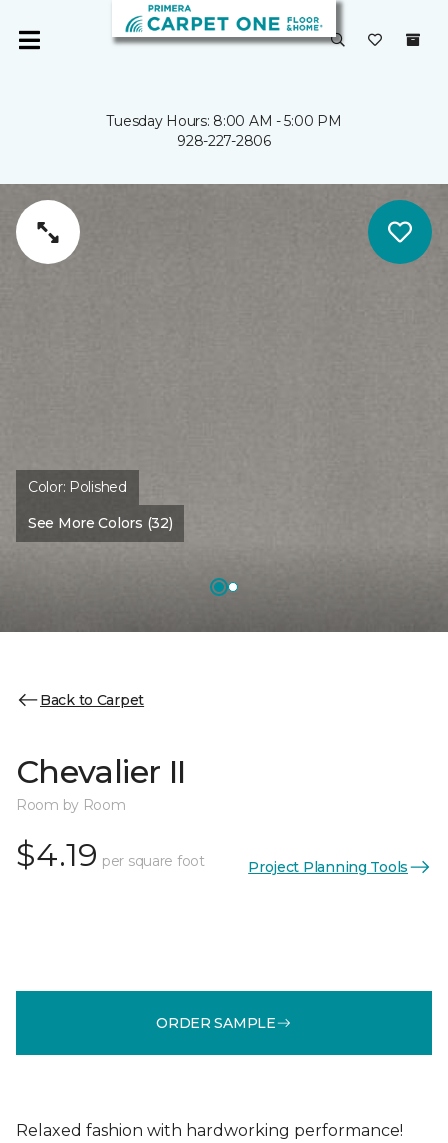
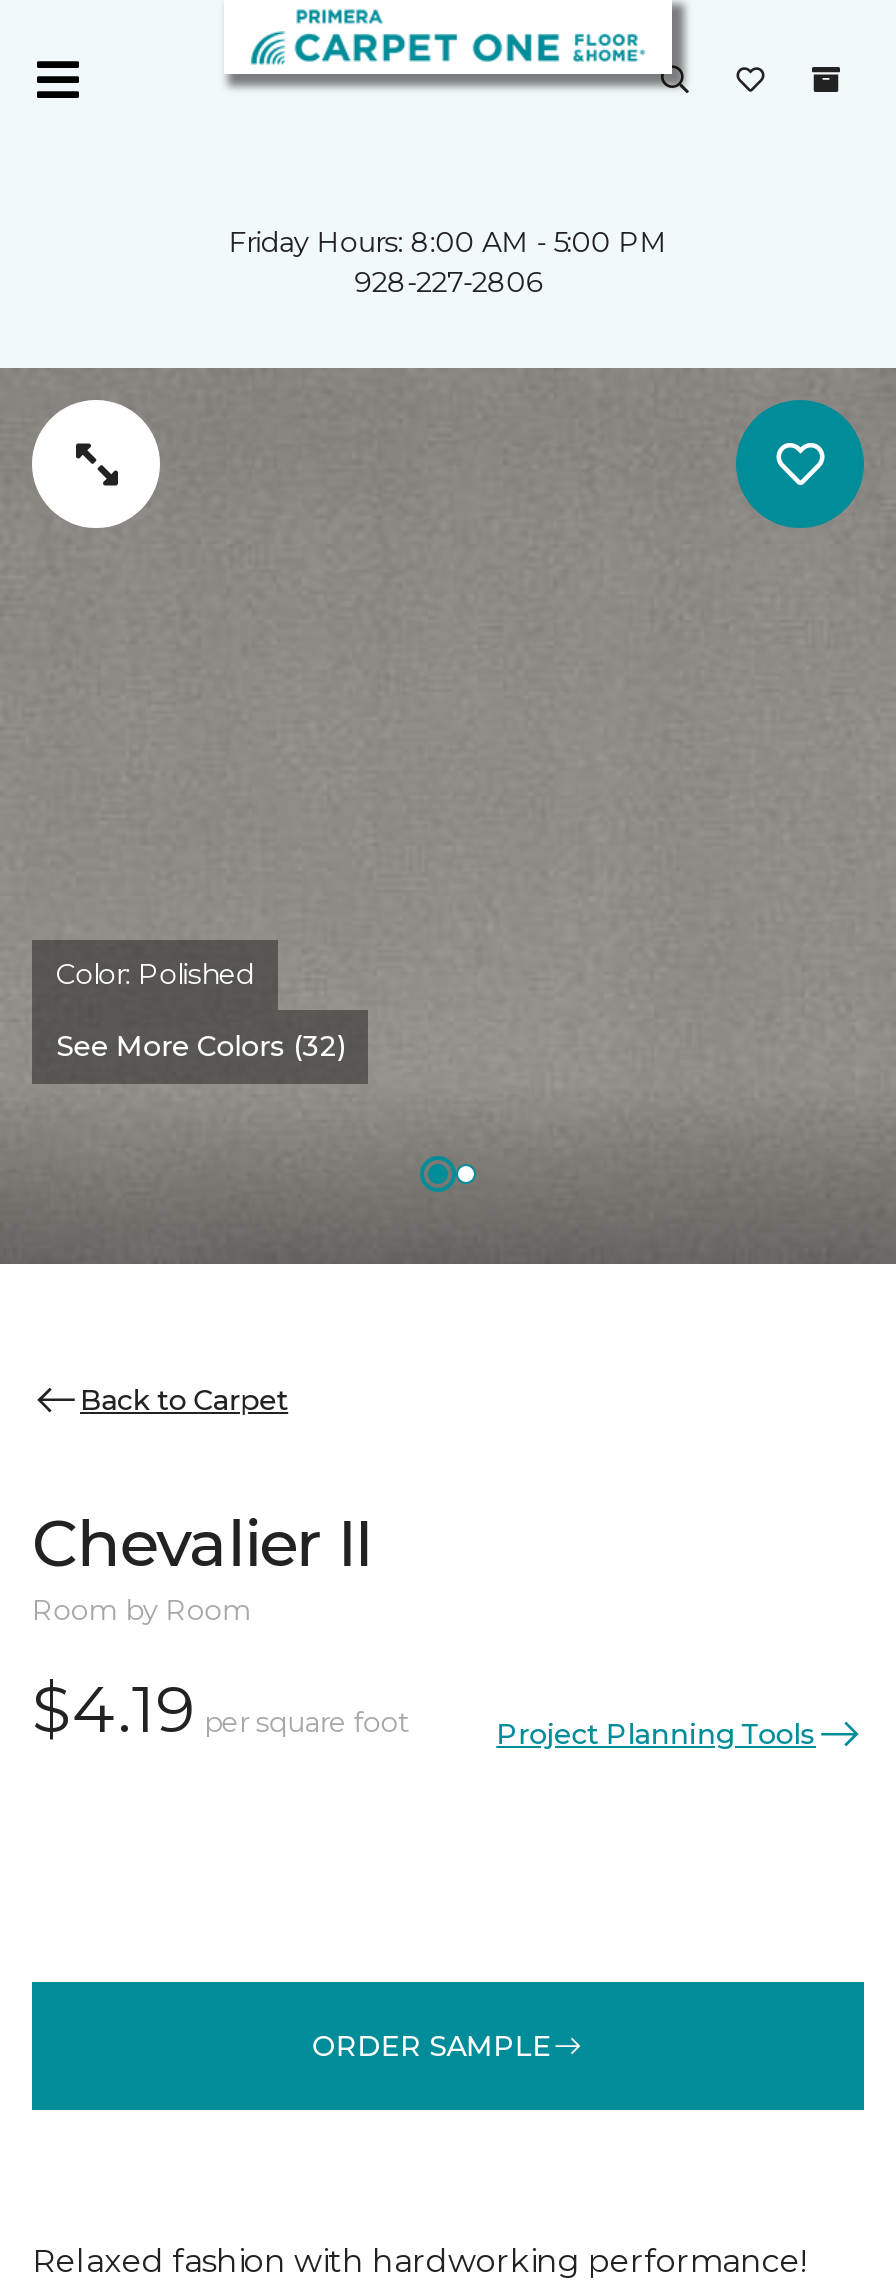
[106,112,341,130] Tuesday Hours: 8:00 AM - 5:00 PM -> [229,224,667,260] Friday Hours: 8:00 AM - 5:00 PM

